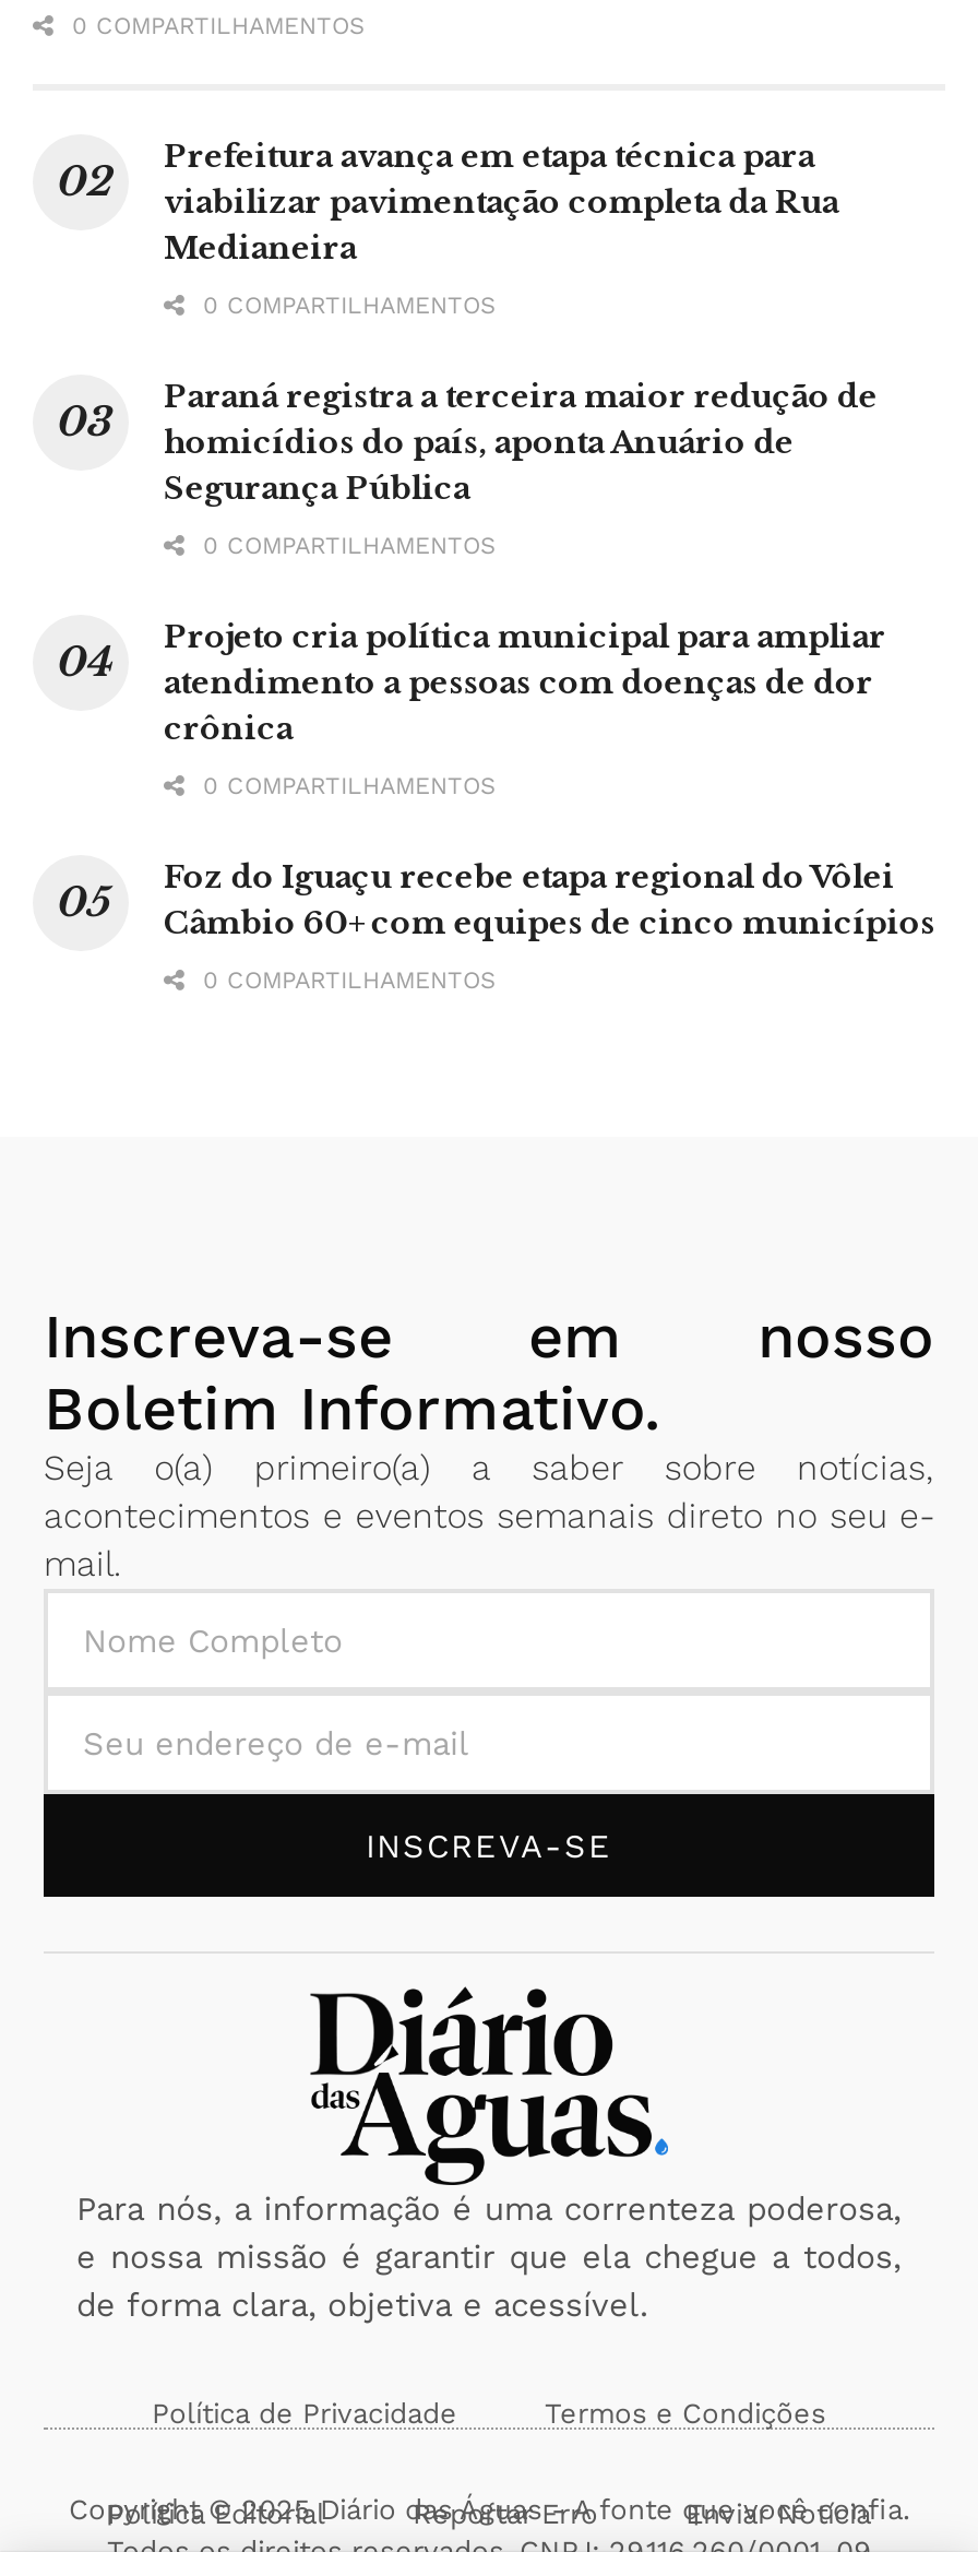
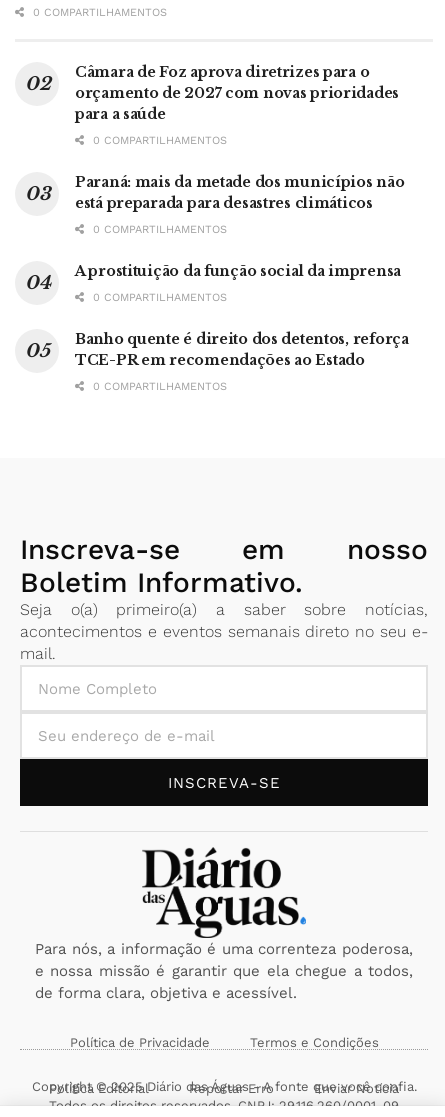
[164,137,839,268] Prefeitura avança em etapa técnica para | viabilizar pavimentação completa da Rua | Medianeira -> [75,63,399,123] Câmara de Foz aprova diretrizes para o | orçamento de 2027 com novas prioridades | para a saúde
[164,378,878,509] Paraná registra a terceira maior redução de | homicídios do país, aponta Anuário de | Segurança Pública -> [75,173,404,212] Paraná: mais da metade dos municípios não | está preparada para desastres climáticos
[164,618,886,749] Projeto cria política municipal para ampliar | atendimento a pessoas com doenças de dor | crônica -> [75,262,401,280] A prostituição da função social da imprensa
[164,858,935,943] Foz do Iguaçu recebe etapa regional do Vôlei | Câmbio 60+ com equipes de cinco municípios -> [75,330,409,369] Banho quente é direito dos detentos, reforça | TCE-PR em recomendações ao Estado

